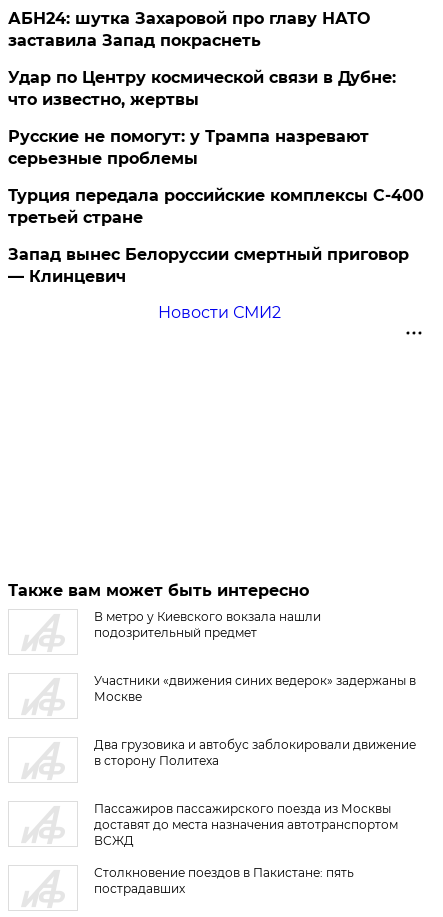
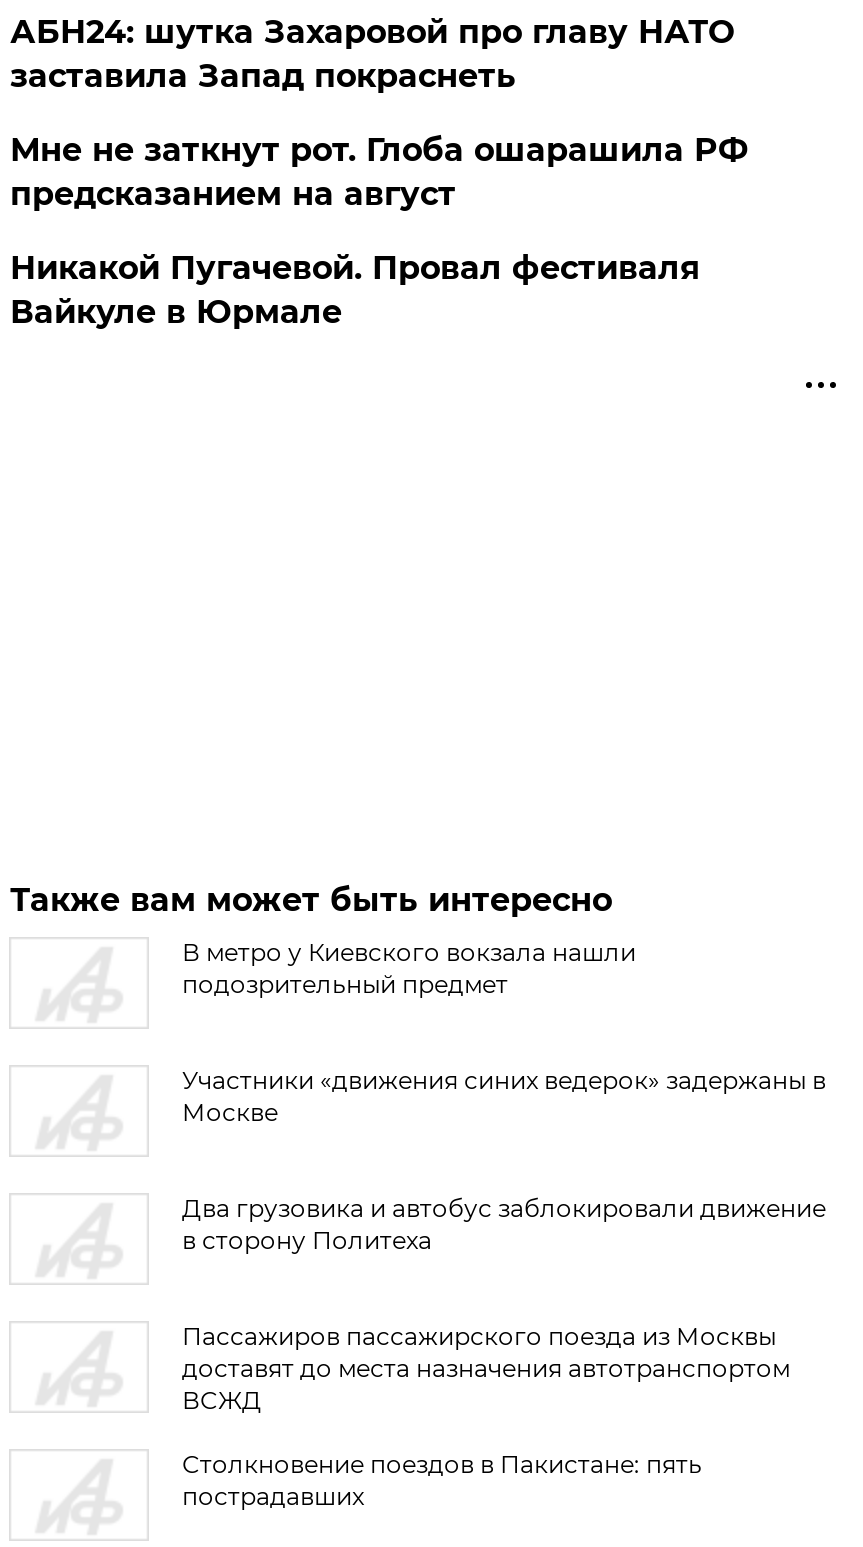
[8,68,424,322] Удар по Центру космической связи в Дубне: | что известно, жертвы | Русские не помогут: у Трампа назревают | серьезные проблемы | Турция передала российские комплексы С-400 | третьей стране | Запад вынес Белоруссии смертный приговор | — Клинцевич | Новости СМИ2 -> [10,131,748,331] Мне не заткнут рот. Глоба ошарашила РФ | предсказанием на август | Никакой Пугачевой. Провал фестиваля | Вайкуле в Юрмале

